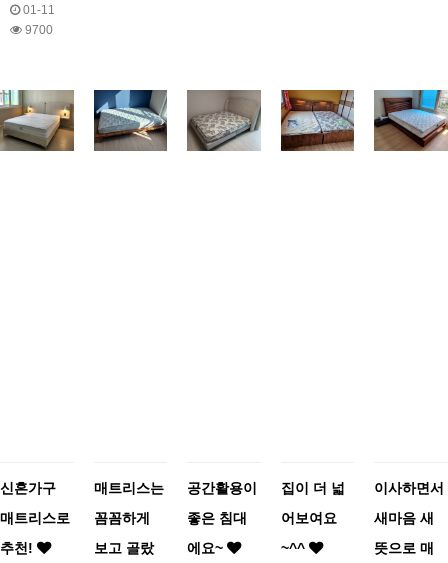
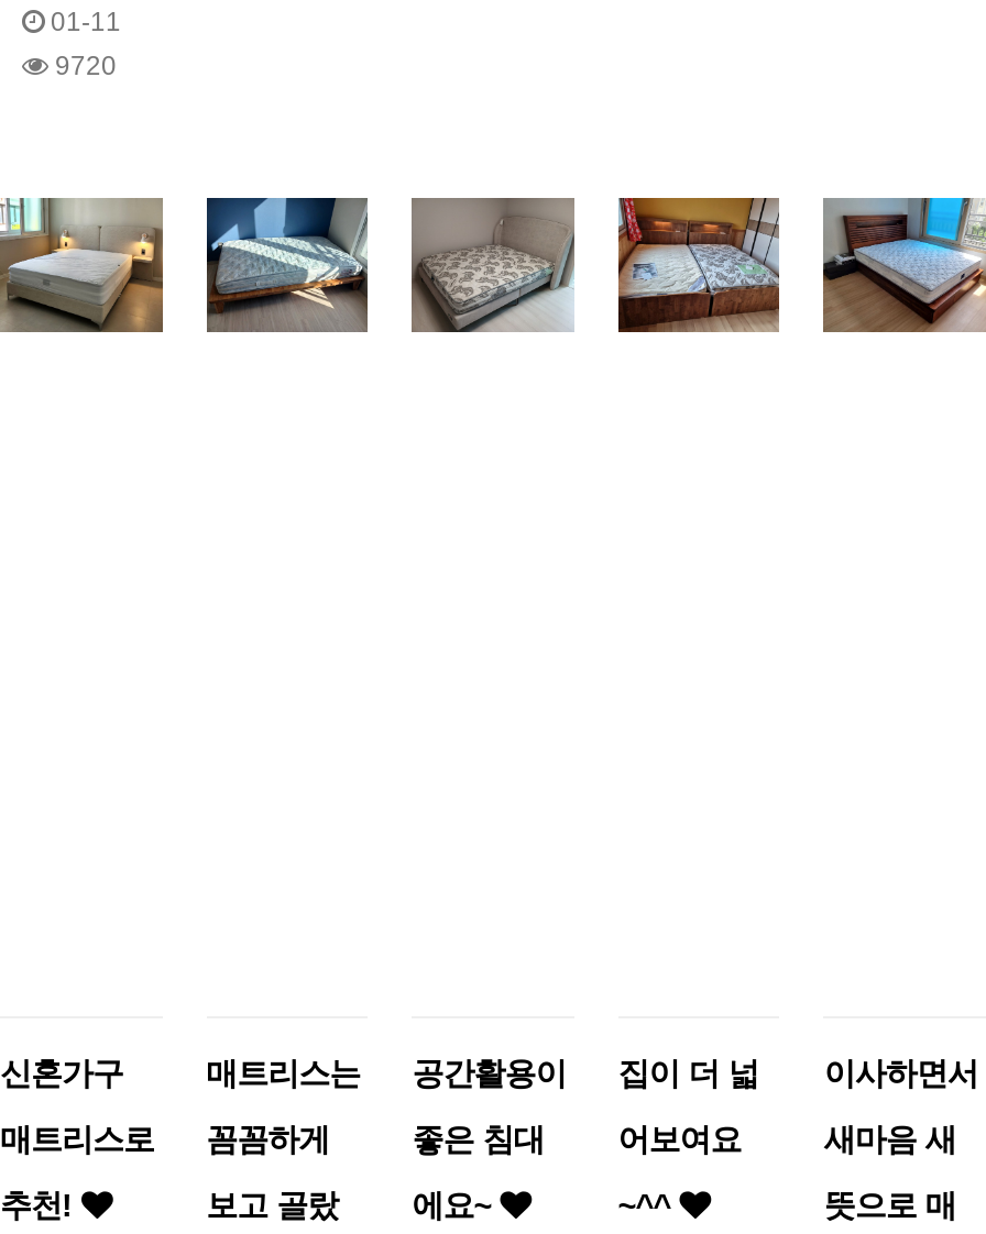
[22,23,53,37] 9700 -> [48,51,117,82] 9720

